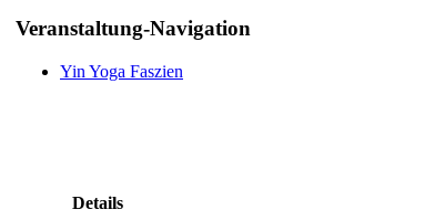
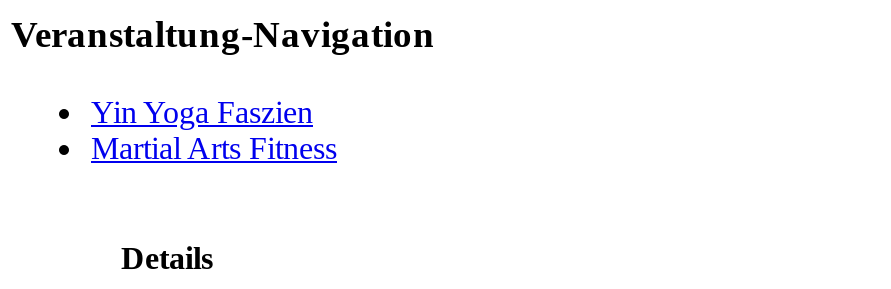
none -> [91,131,337,165] Martial Arts Fitness

